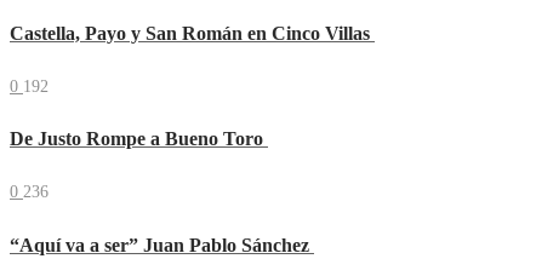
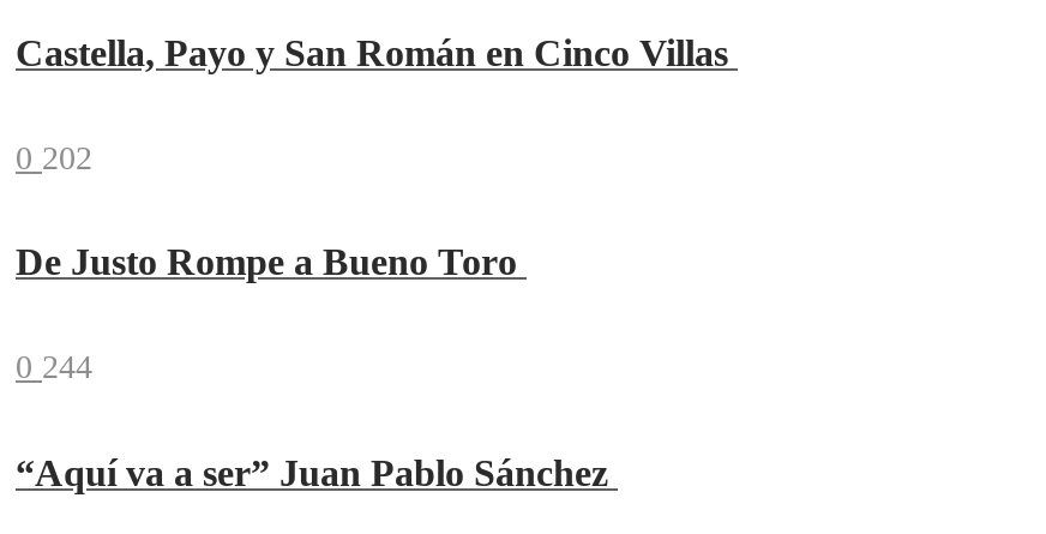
[10,77,53,95] 0 192 -> [16,140,102,176] 0 202
[10,183,53,201] 0 236 -> [16,349,102,385] 0 244

